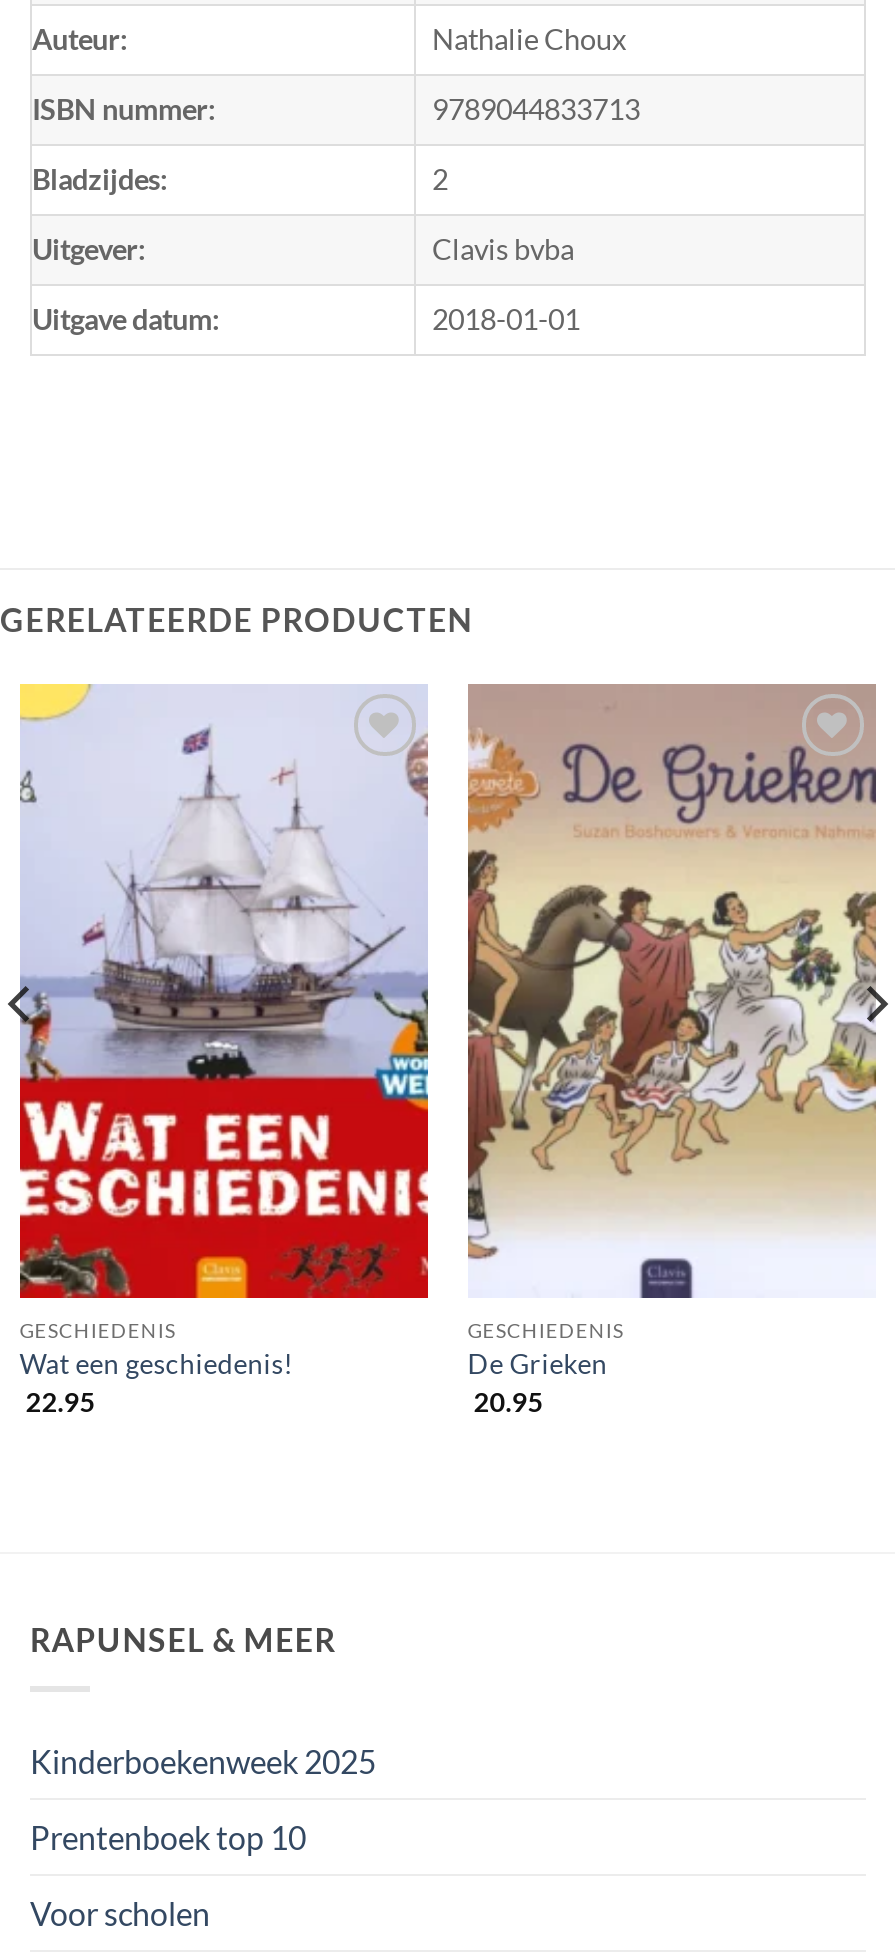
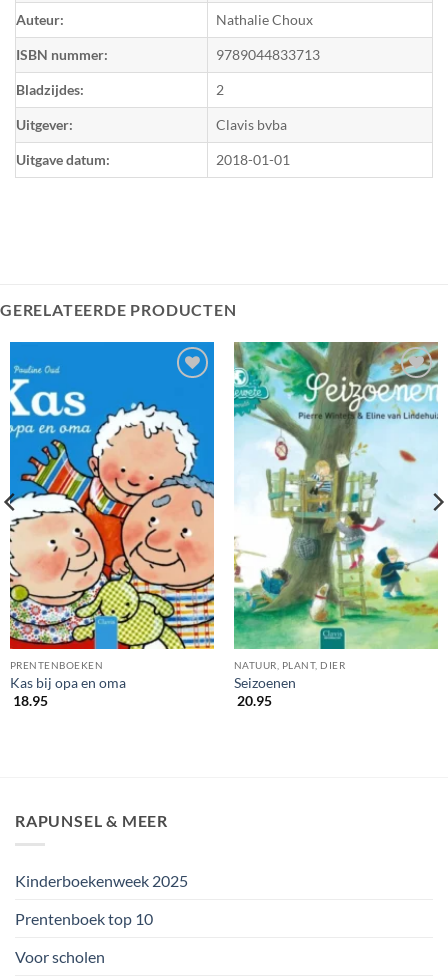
[18,683,430,1417] [image] | GESCHIEDENIS | Wat een geschiedenis! | 22.95 -> [9,341,215,709] [image] | PRENTENBOEKEN | Kas bij opa en oma | 18.95
[466,683,878,1381] [image] | GESCHIEDENIS | De Grieken -> [233,341,439,691] [image] | NATUUR, PLANT, DIER | Seizoenen

